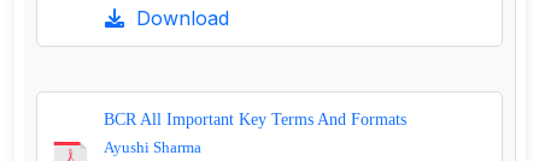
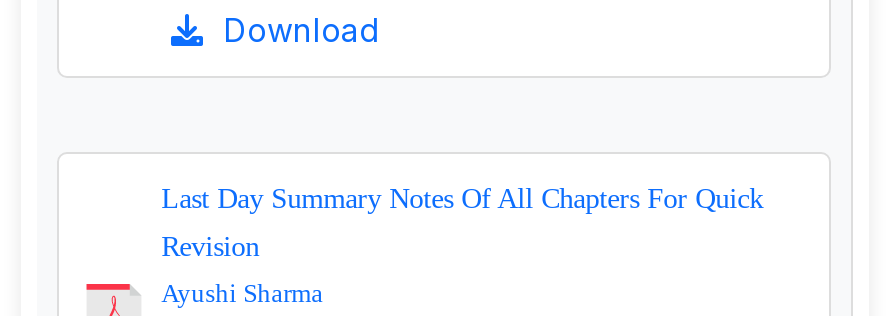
[104,109,406,128] BCR All Important Key Terms And Formats -> [161,181,763,261] Last Day Summary Notes Of All Chapters For Quick | Revision

